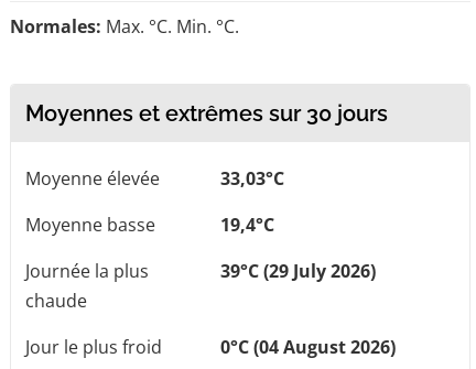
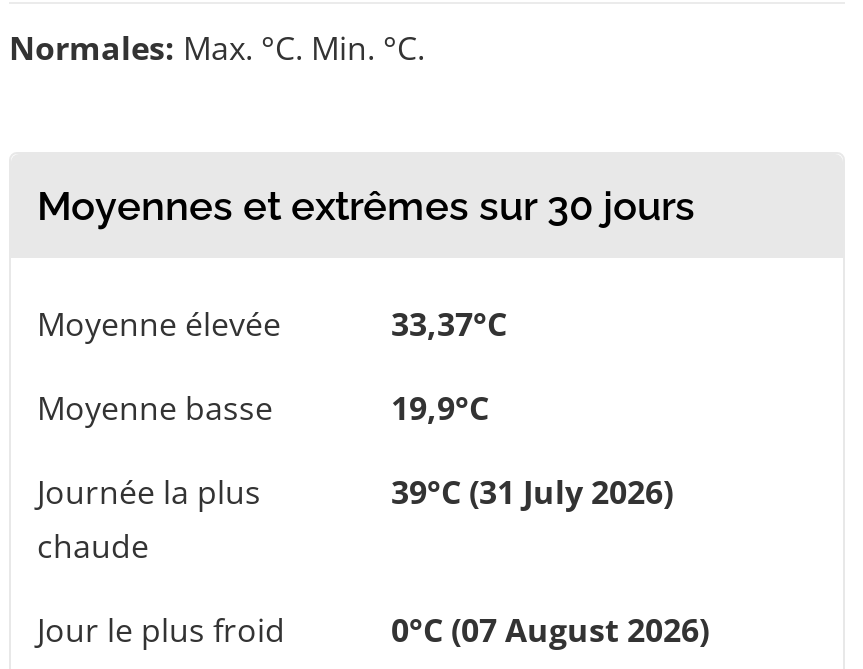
[220,166,284,190] 33,03°C -> [391,301,507,345] 33,37°C
[220,212,274,236] 19,4°C -> [391,385,489,429] 19,9°C
[220,259,376,283] 39°C (29 July 2026) -> [391,469,673,513] 39°C (31 July 2026)
[220,335,396,359] 0°C (04 August 2026) -> [391,607,709,651] 0°C (07 August 2026)

